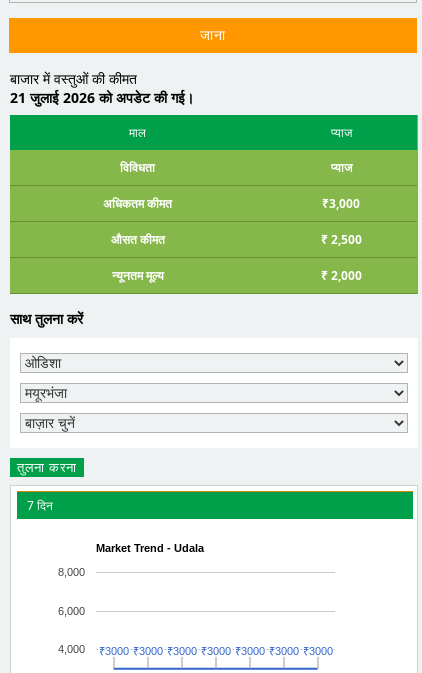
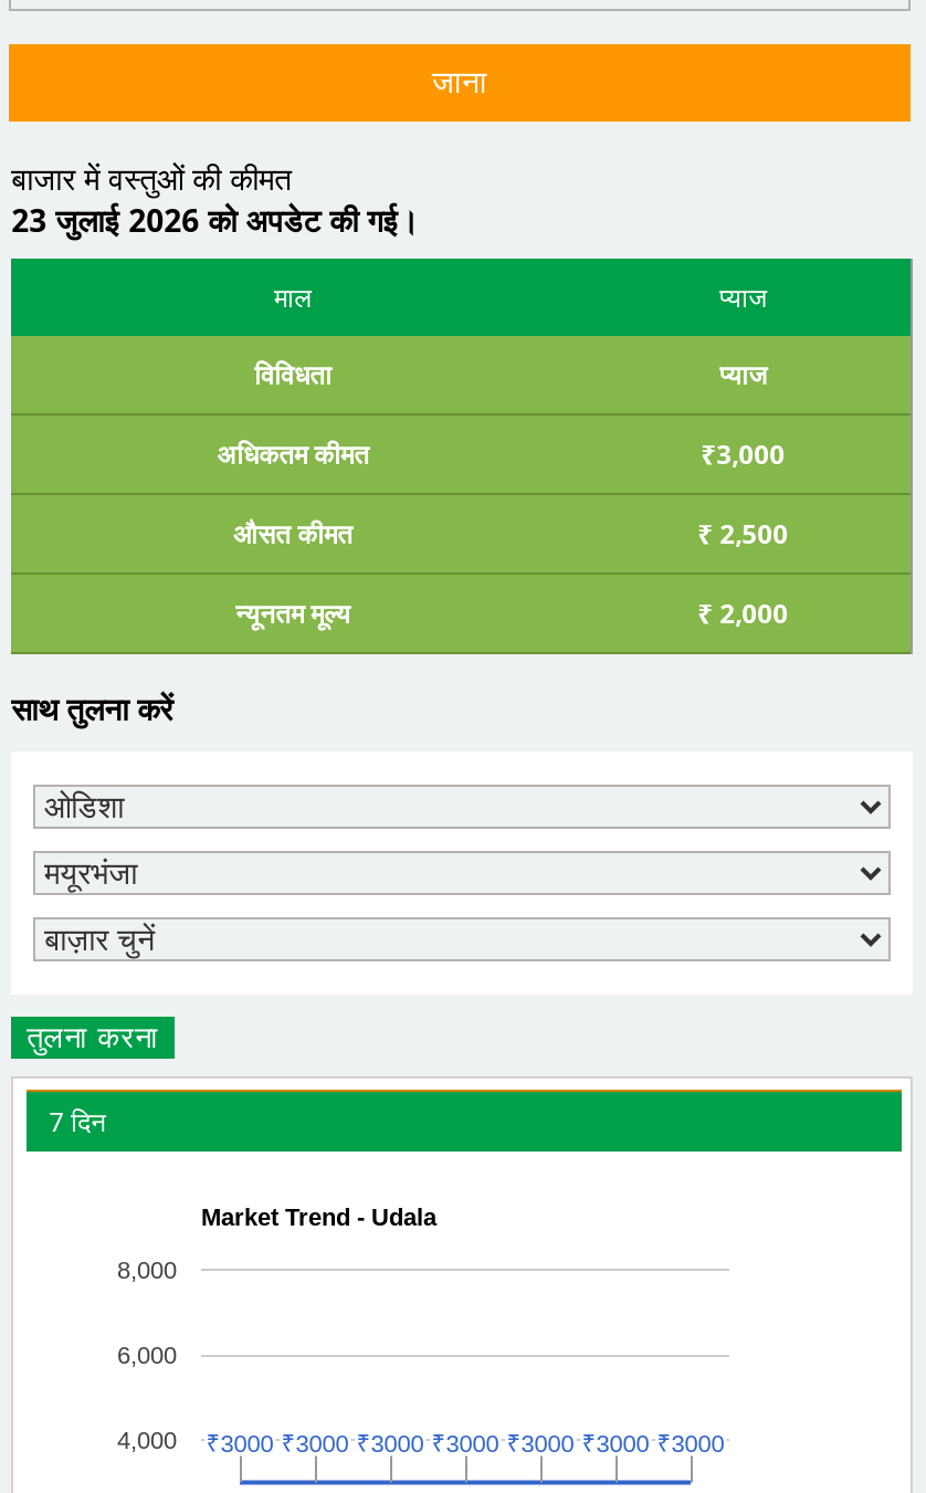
[10,88,194,107] 21 जुलाई 2026 को अपडेट की गई। -> [11,199,418,241] 23 जुलाई 2026 को अपडेट की गई।

